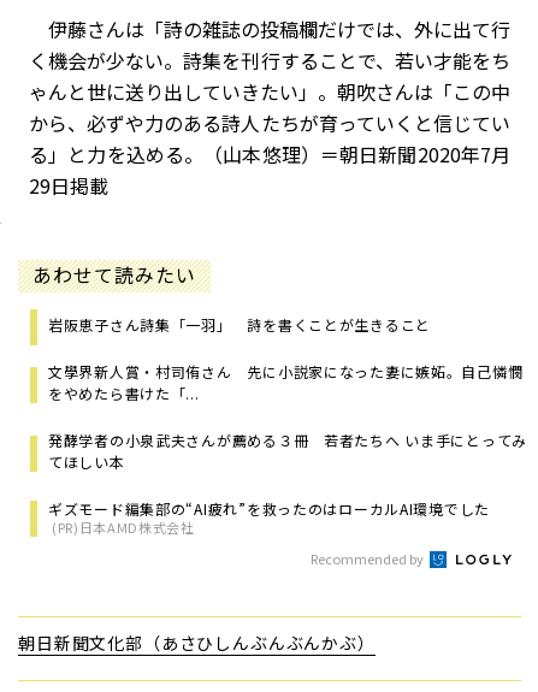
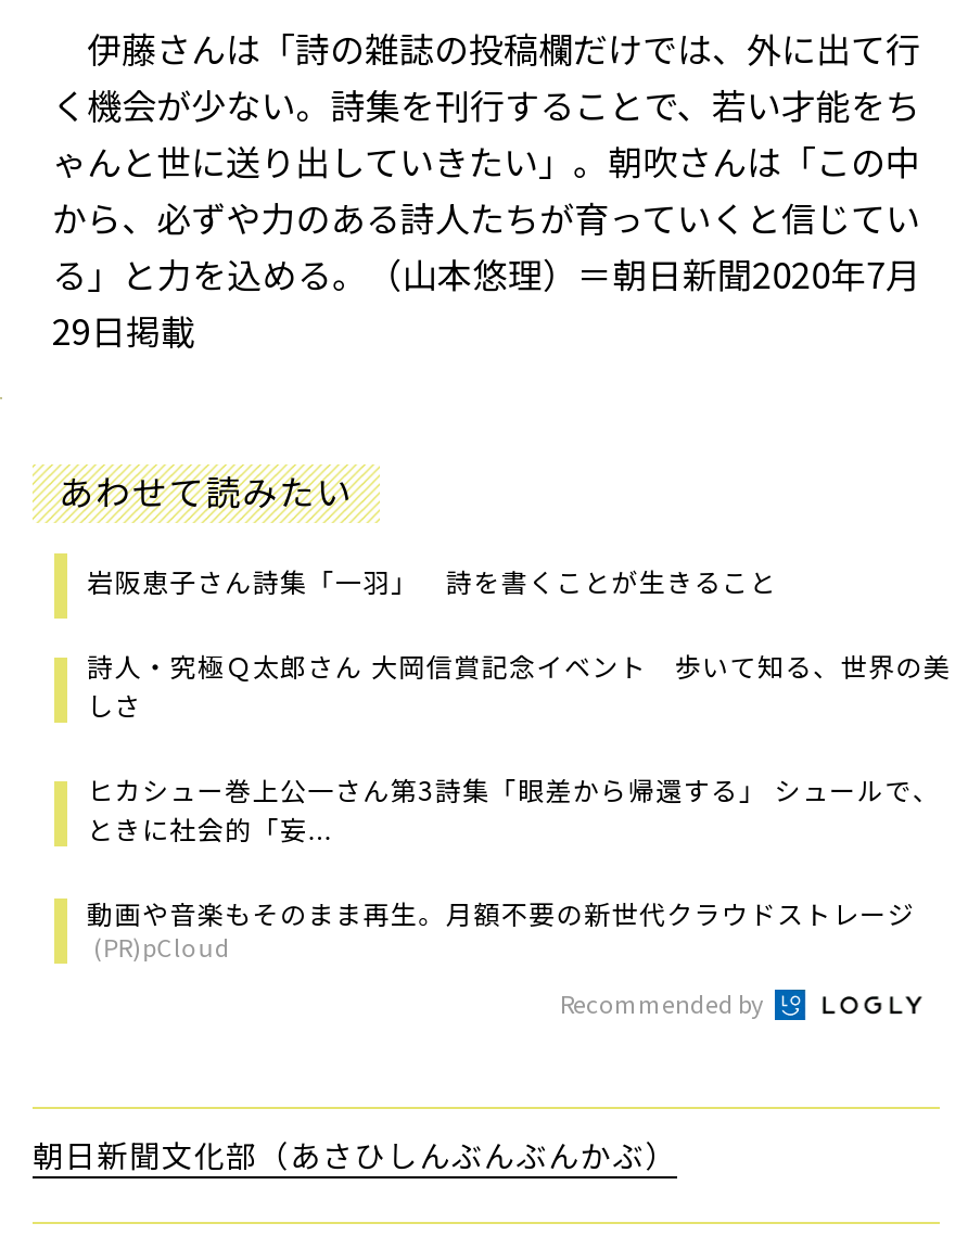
[48,361,523,404] 文學界新人賞・村司侑さん 先に小説家になった妻に嫉妬。自己憐憫 | をやめたら書けた「... -> [87,647,951,723] 詩人・究極Ｑ太郎さん 大岡信賞記念イベント 歩いて知る、世界の美 | しさ
[48,430,527,472] 発酵学者の小泉武夫さんが薦める３冊 若者たちへ いま手にとってみ | てほしい本 -> [87,771,940,847] ヒカシュー巻上公一さん第3詩集「眼差から帰還する」 シュールで、 | ときに社会的「妄...
[48,499,490,537] ギズモード編集部の“AI疲れ”を救ったのはローカルAI環境でした | (PR)日本AMD株式会社 -> [87,895,915,964] 動画や音楽もそのまま再生。月額不要の新世代クラウドストレージ | (PR)pCloud

